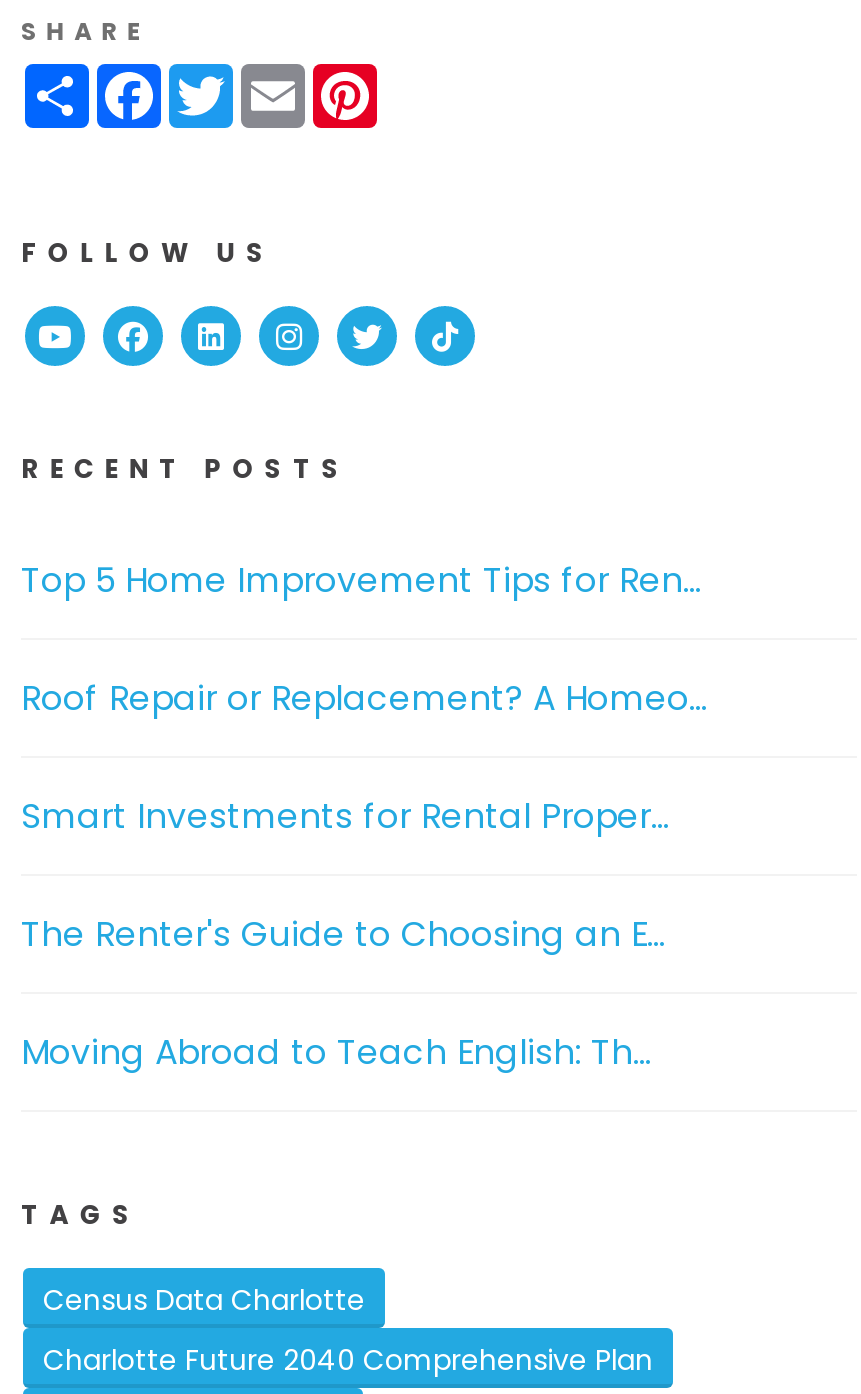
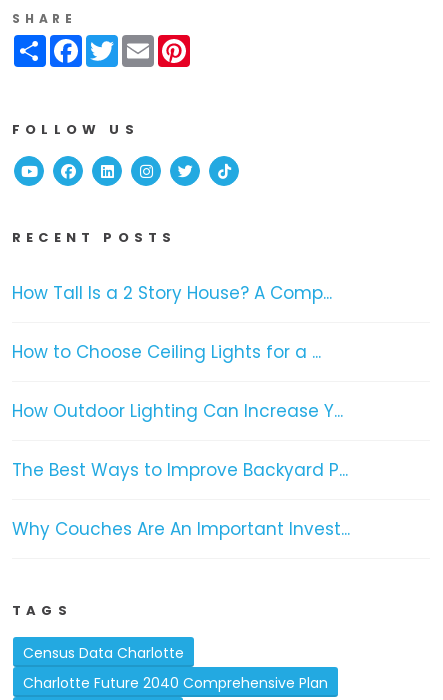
[21,556,701,604] Top 5 Home Improvement Tips for Ren... -> [12,281,332,305] How Tall Is a 2 Story House? A Comp...
[21,674,707,722] Roof Repair or Replacement? A Homeo... -> [12,340,321,364] How to Choose Ceiling Lights for a ...
[21,792,669,840] Smart Investments for Rental Proper... -> [12,399,343,423] How Outdoor Lighting Can Increase Y...
[21,910,665,958] The Renter's Guide to Choosing an E... -> [12,458,348,482] The Best Ways to Improve Backyard P...
[21,1028,651,1076] Moving Abroad to Teach English: Th... -> [12,517,350,541] Why Couches Are An Important Invest...

